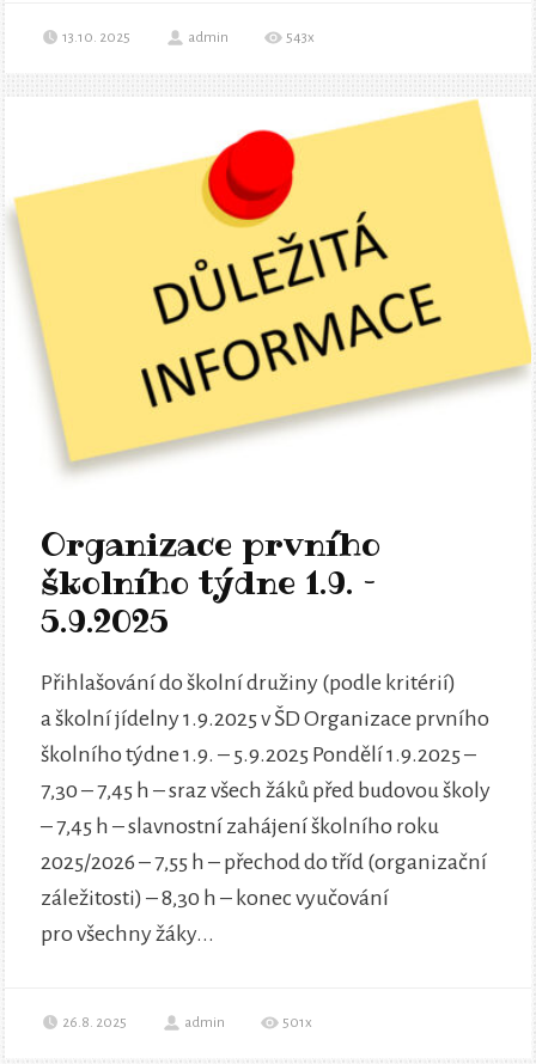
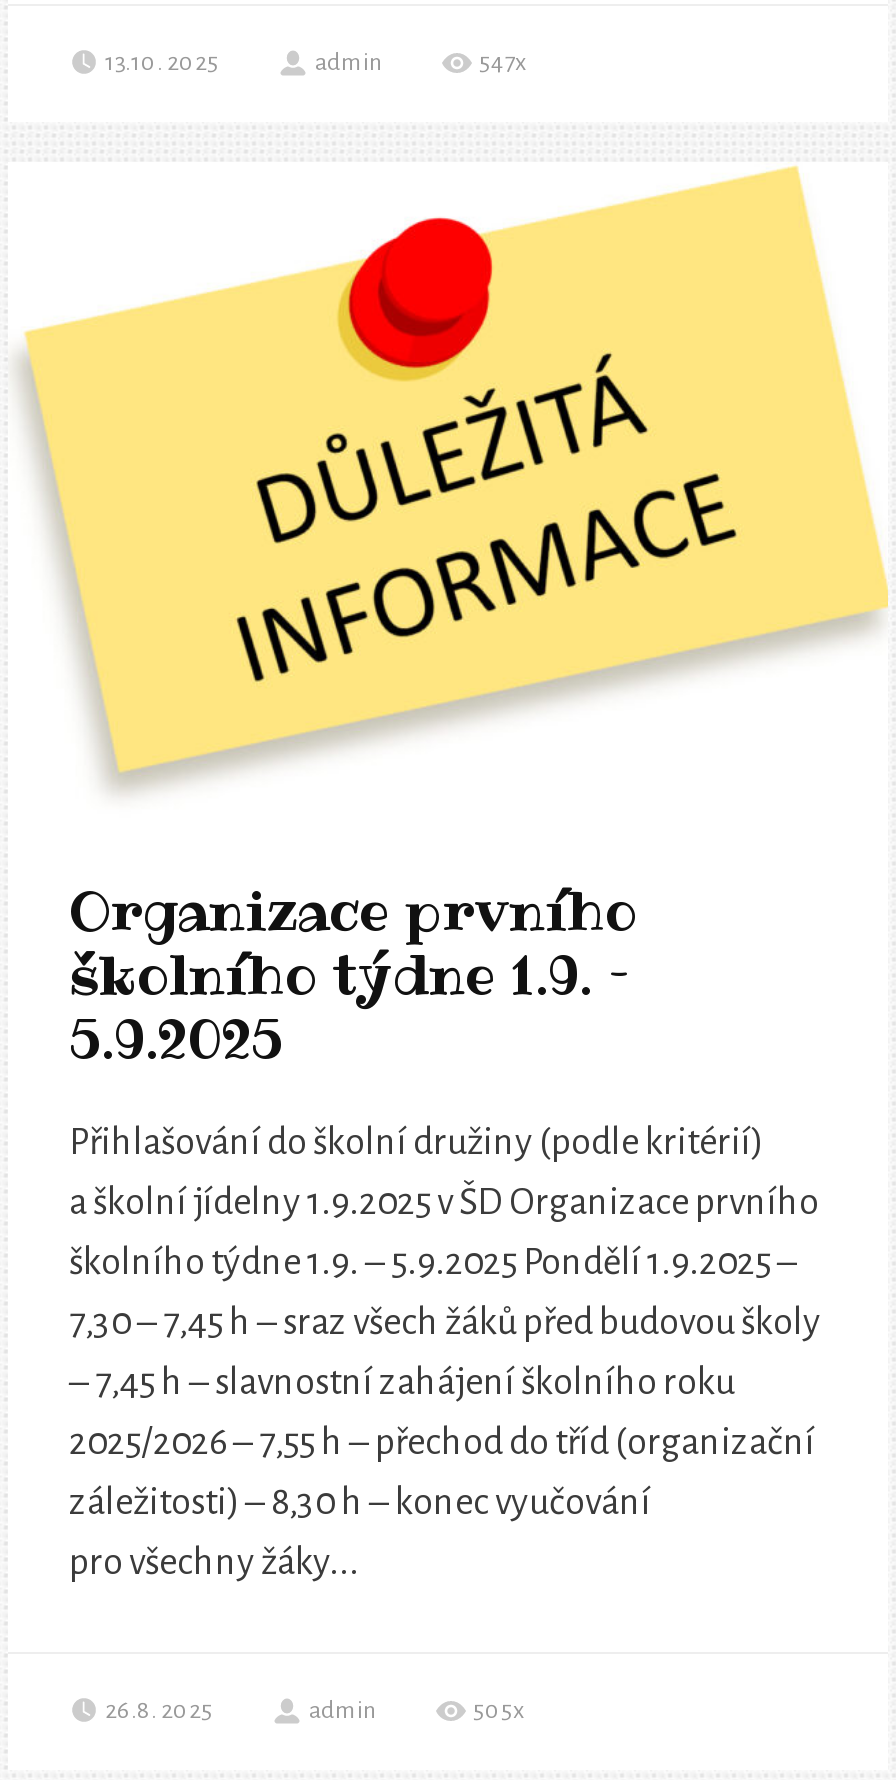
[287,30,315,46] 543x -> [479,50,527,76] 547x
[283,1015,313,1031] 501x -> [473,1699,525,1725] 505x

